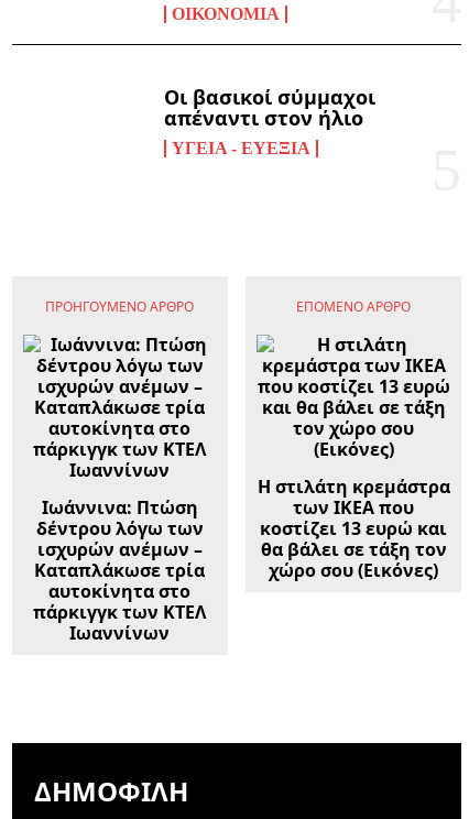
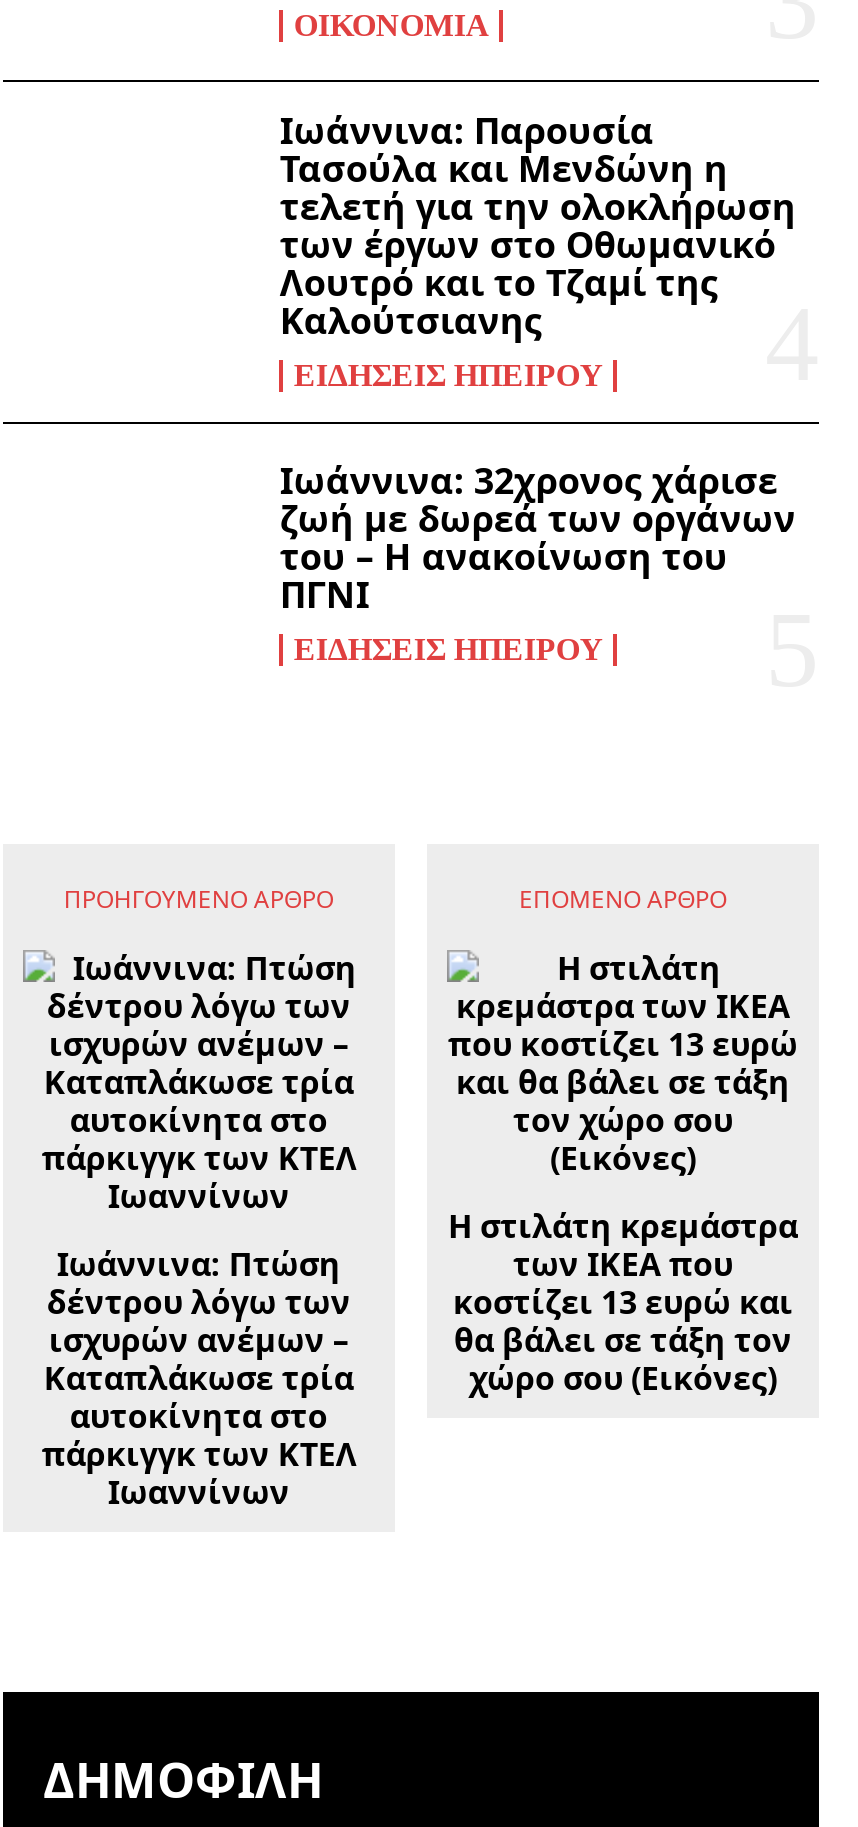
[164,84,376,158] Οι βασικοί σύμμαχοι | απέναντι στον ήλιο | ΥΓΕΊΑ - ΕΥΕΞΊΑ -> [280,106,796,666] Ιωάννινα: Παρουσία | Τασούλα και Μενδώνη η | τελετή για την ολοκλήρωση | των έργων στο Οθωμανικό | Λουτρό και το Τζαμί της | Καλούτσιανης | ΕΙΔΉΣΕΙΣ ΗΠΕΊΡΟΥ | Ιωάννινα: 32χρονος χάρισε | ζωή με δωρεά των οργάνων | του – Η ανακοίνωση του | ΠΓΝΙ | ΕΙΔΉΣΕΙΣ ΗΠΕΊΡΟΥ

